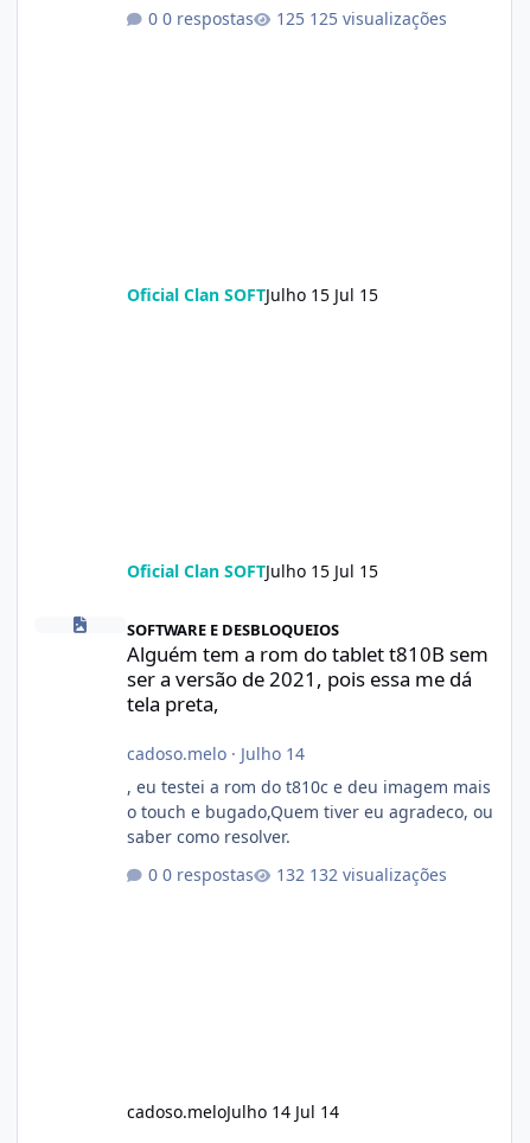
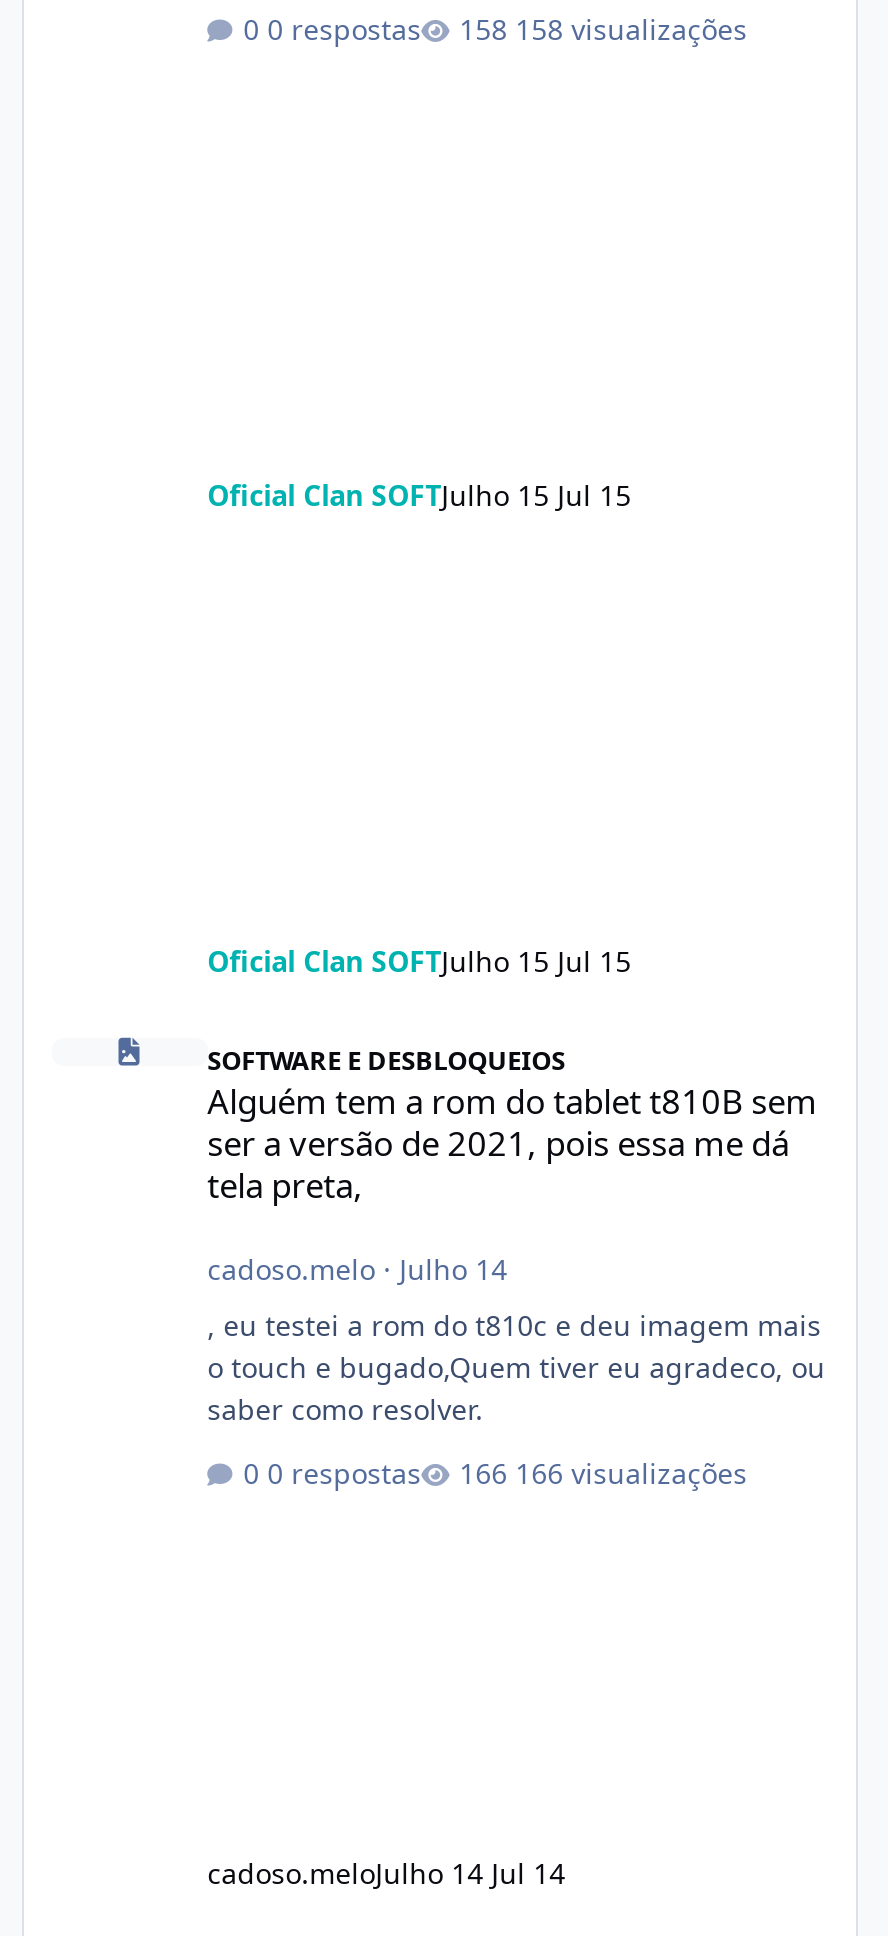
[309,8,447,30] 125 visualizações -> [515,11,747,49] 158 visualizações
[309,863,447,886] 132 visualizações -> [515,1454,747,1492] 166 visualizações

